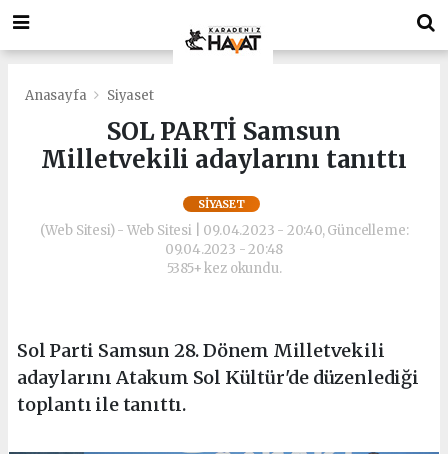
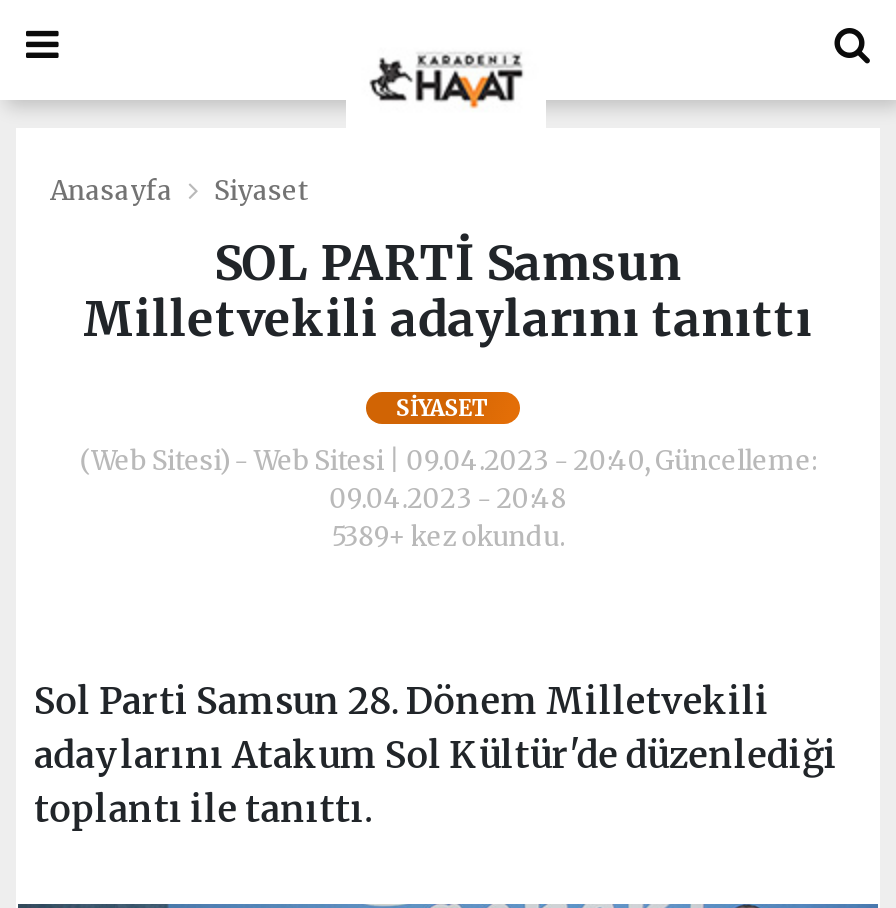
[167,260,281,277] 5385+ kez okundu. -> [331,520,565,554] 5389+ kez okundu.

